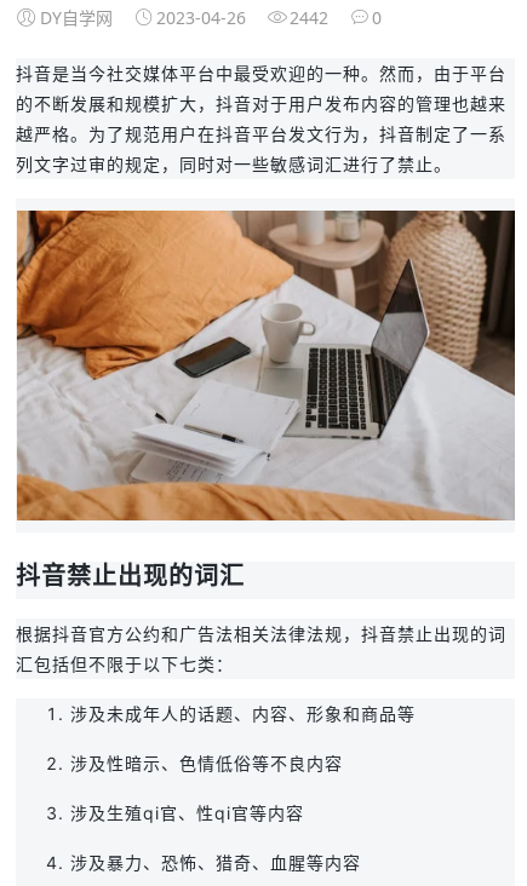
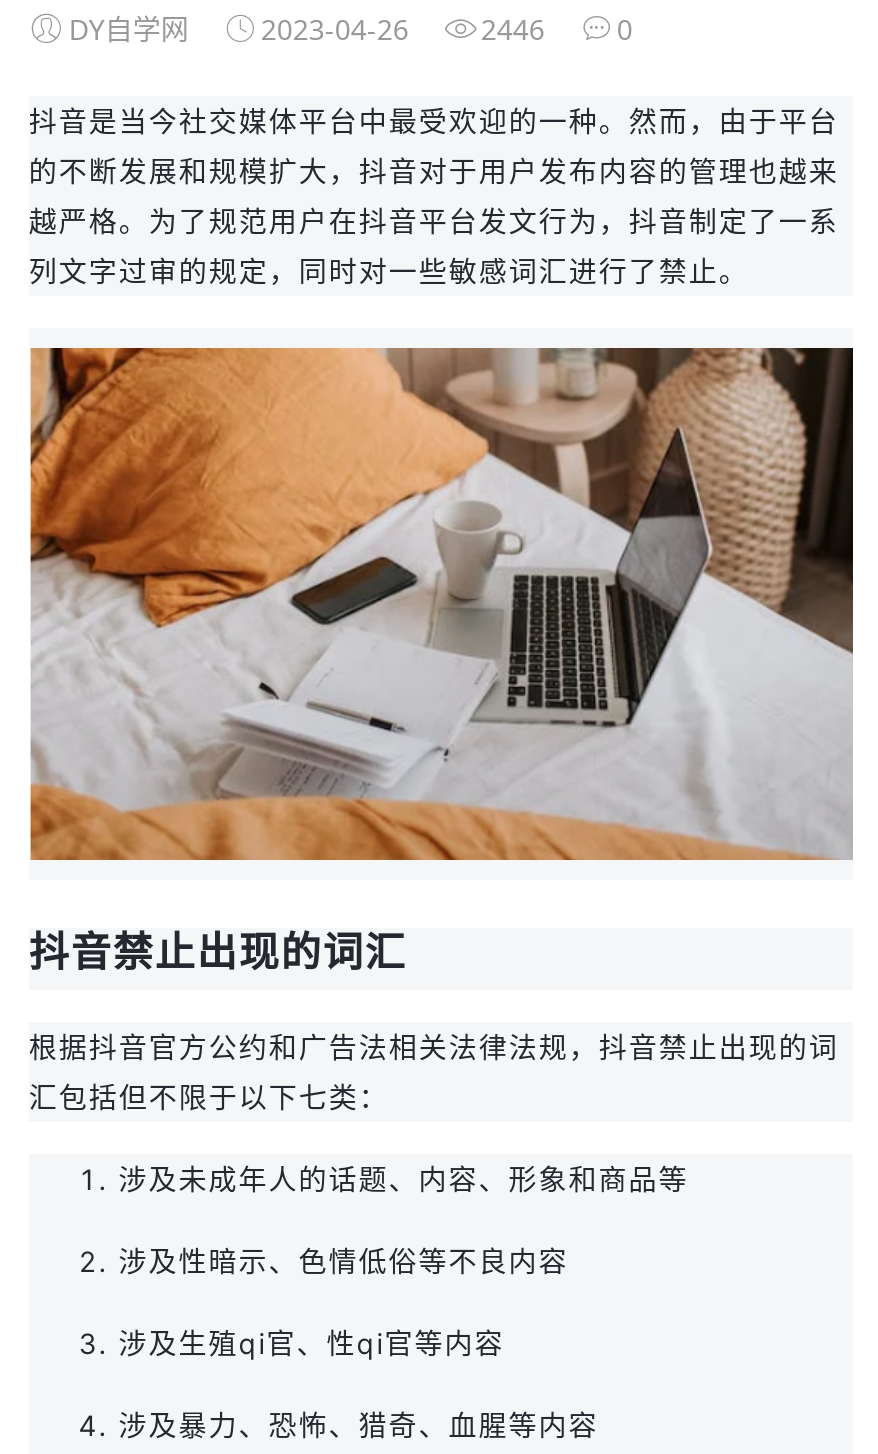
[40,6,381,29] DY自学网 2023-04-26 2442 0 -> [69,10,633,48] DY自学网 2023-04-26 2446 0

